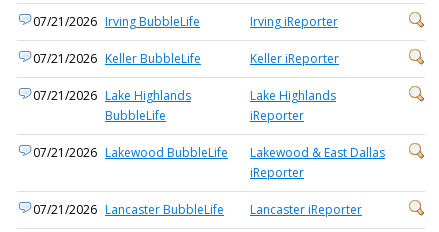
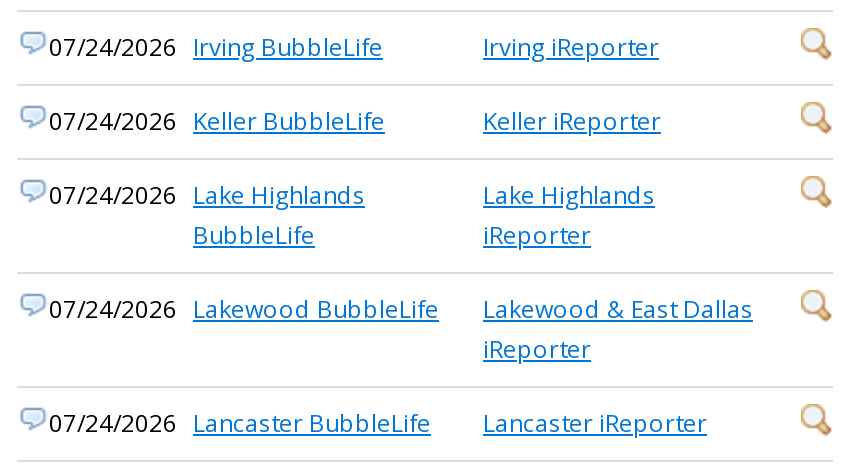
[33,13,200,30] 07/21/2026 Irving BubbleLife -> [49,30,383,64] 07/24/2026 Irving BubbleLife
[33,50,201,67] 07/21/2026 Keller BubbleLife -> [49,104,385,138] 07/24/2026 Keller BubbleLife
[33,87,191,104] 07/21/2026 Lake Highlands -> [49,178,365,212] 07/24/2026 Lake Highlands
[33,144,228,161] 07/21/2026 Lakewood BubbleLife -> [49,292,439,326] 07/24/2026 Lakewood BubbleLife
[33,201,224,218] 07/21/2026 Lancaster BubbleLife -> [49,406,431,440] 07/24/2026 Lancaster BubbleLife

